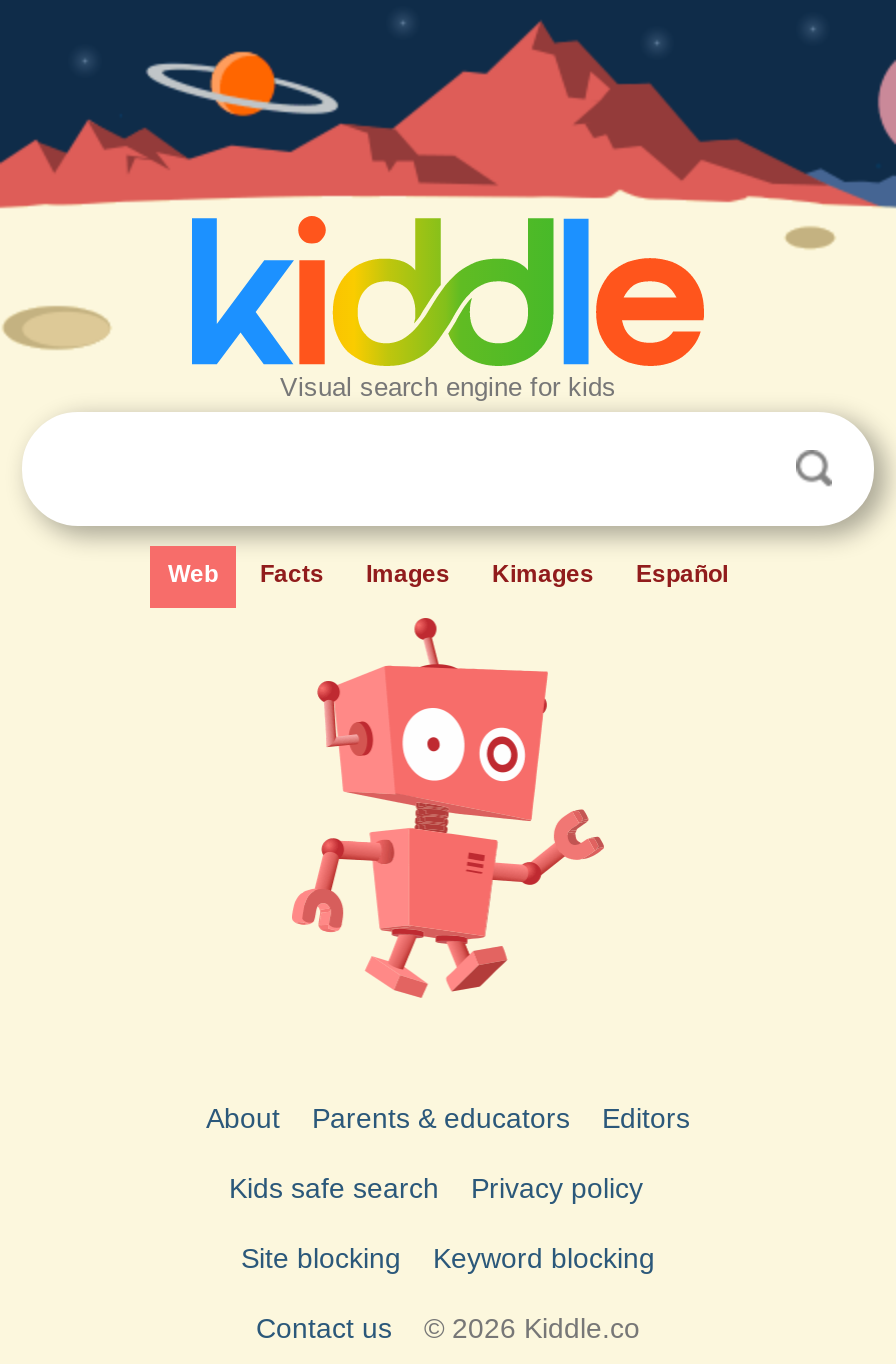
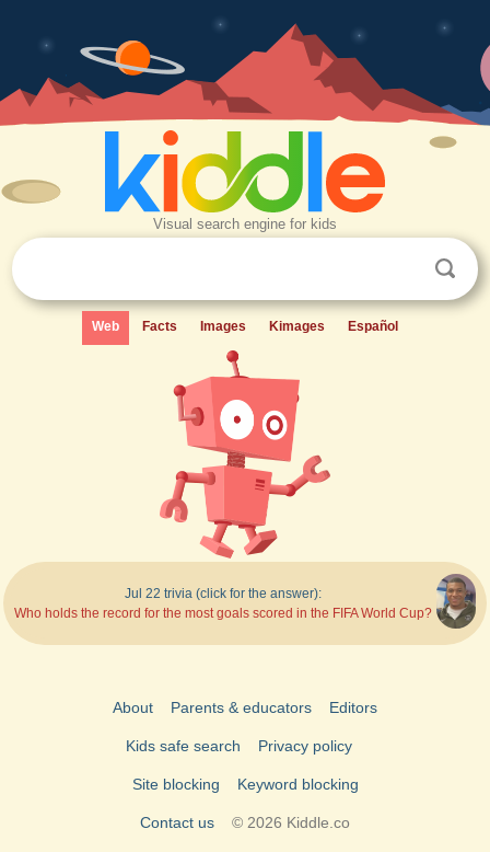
none -> [4,563,486,644] [image] | Jul 22 trivia (click for the answer): | Who holds the record for the most goals scored in the FIFA World Cup?

